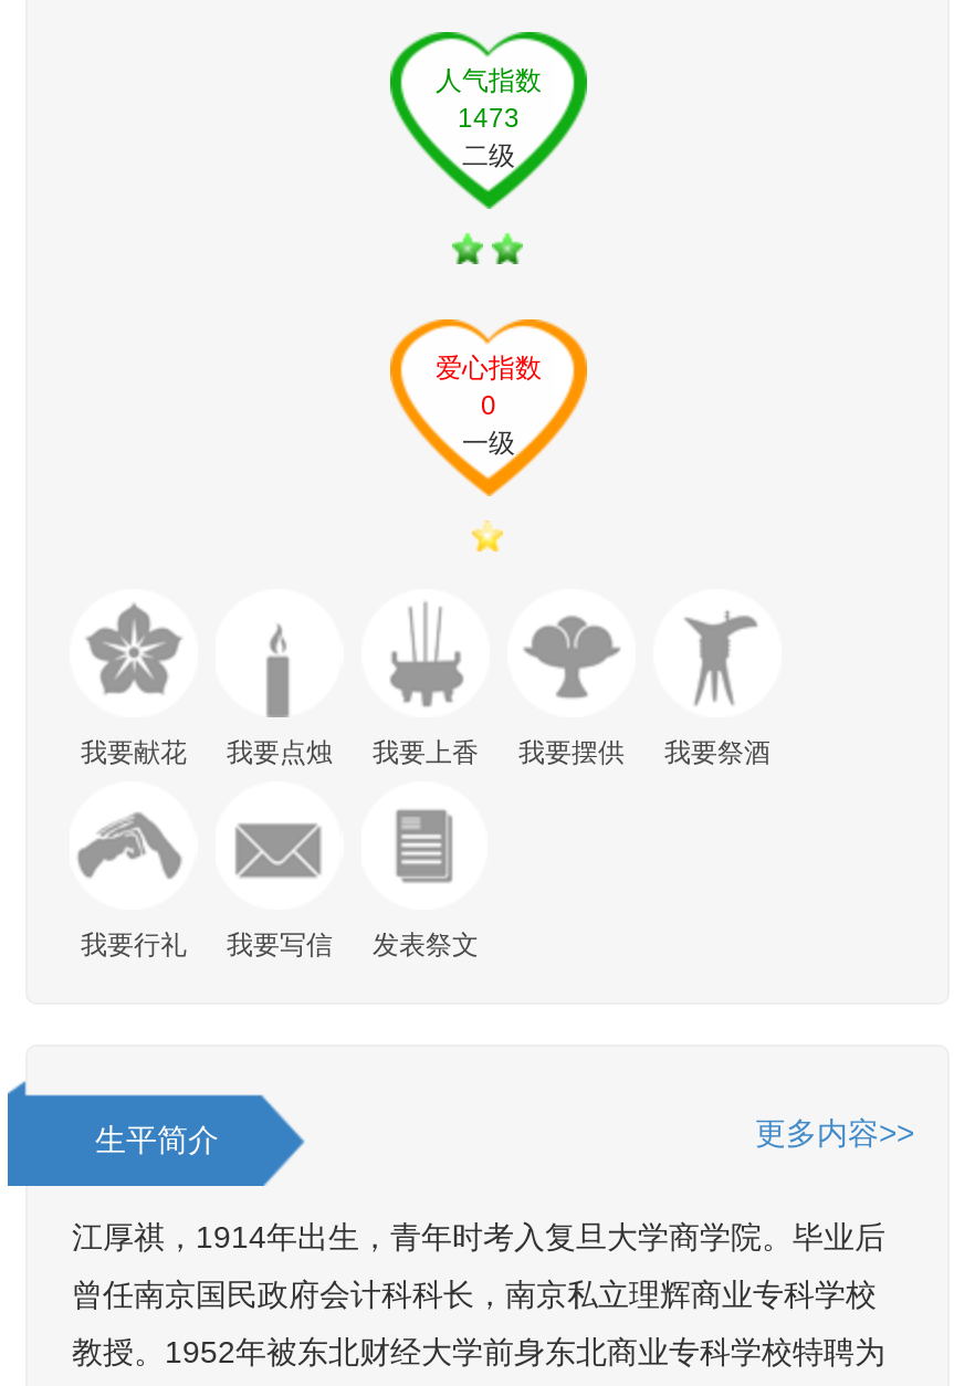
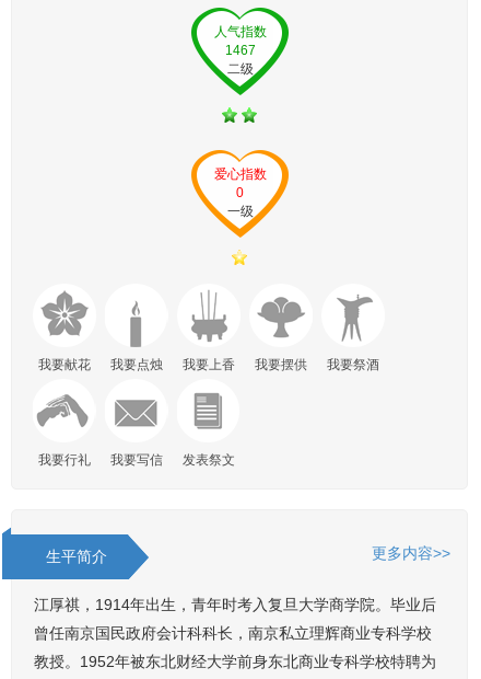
[457,103,518,134] 1473 -> [224,43,255,58] 1467

